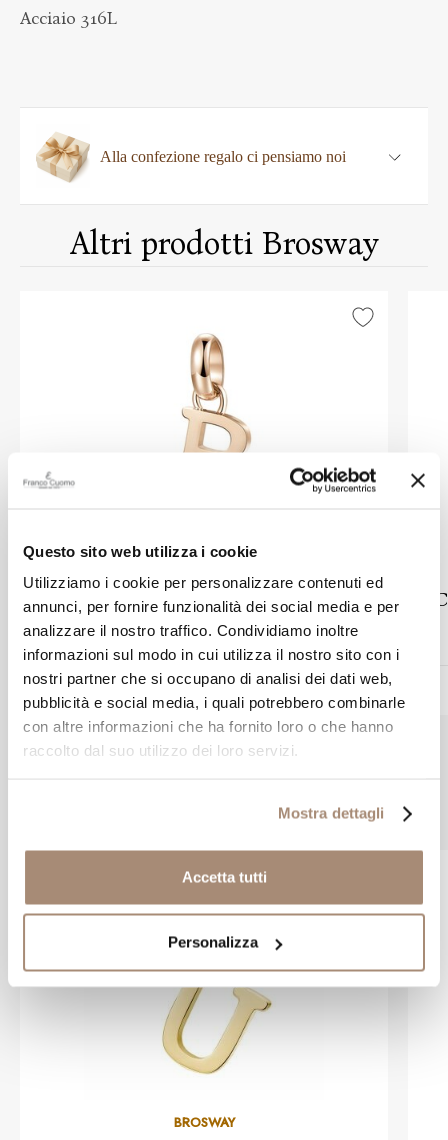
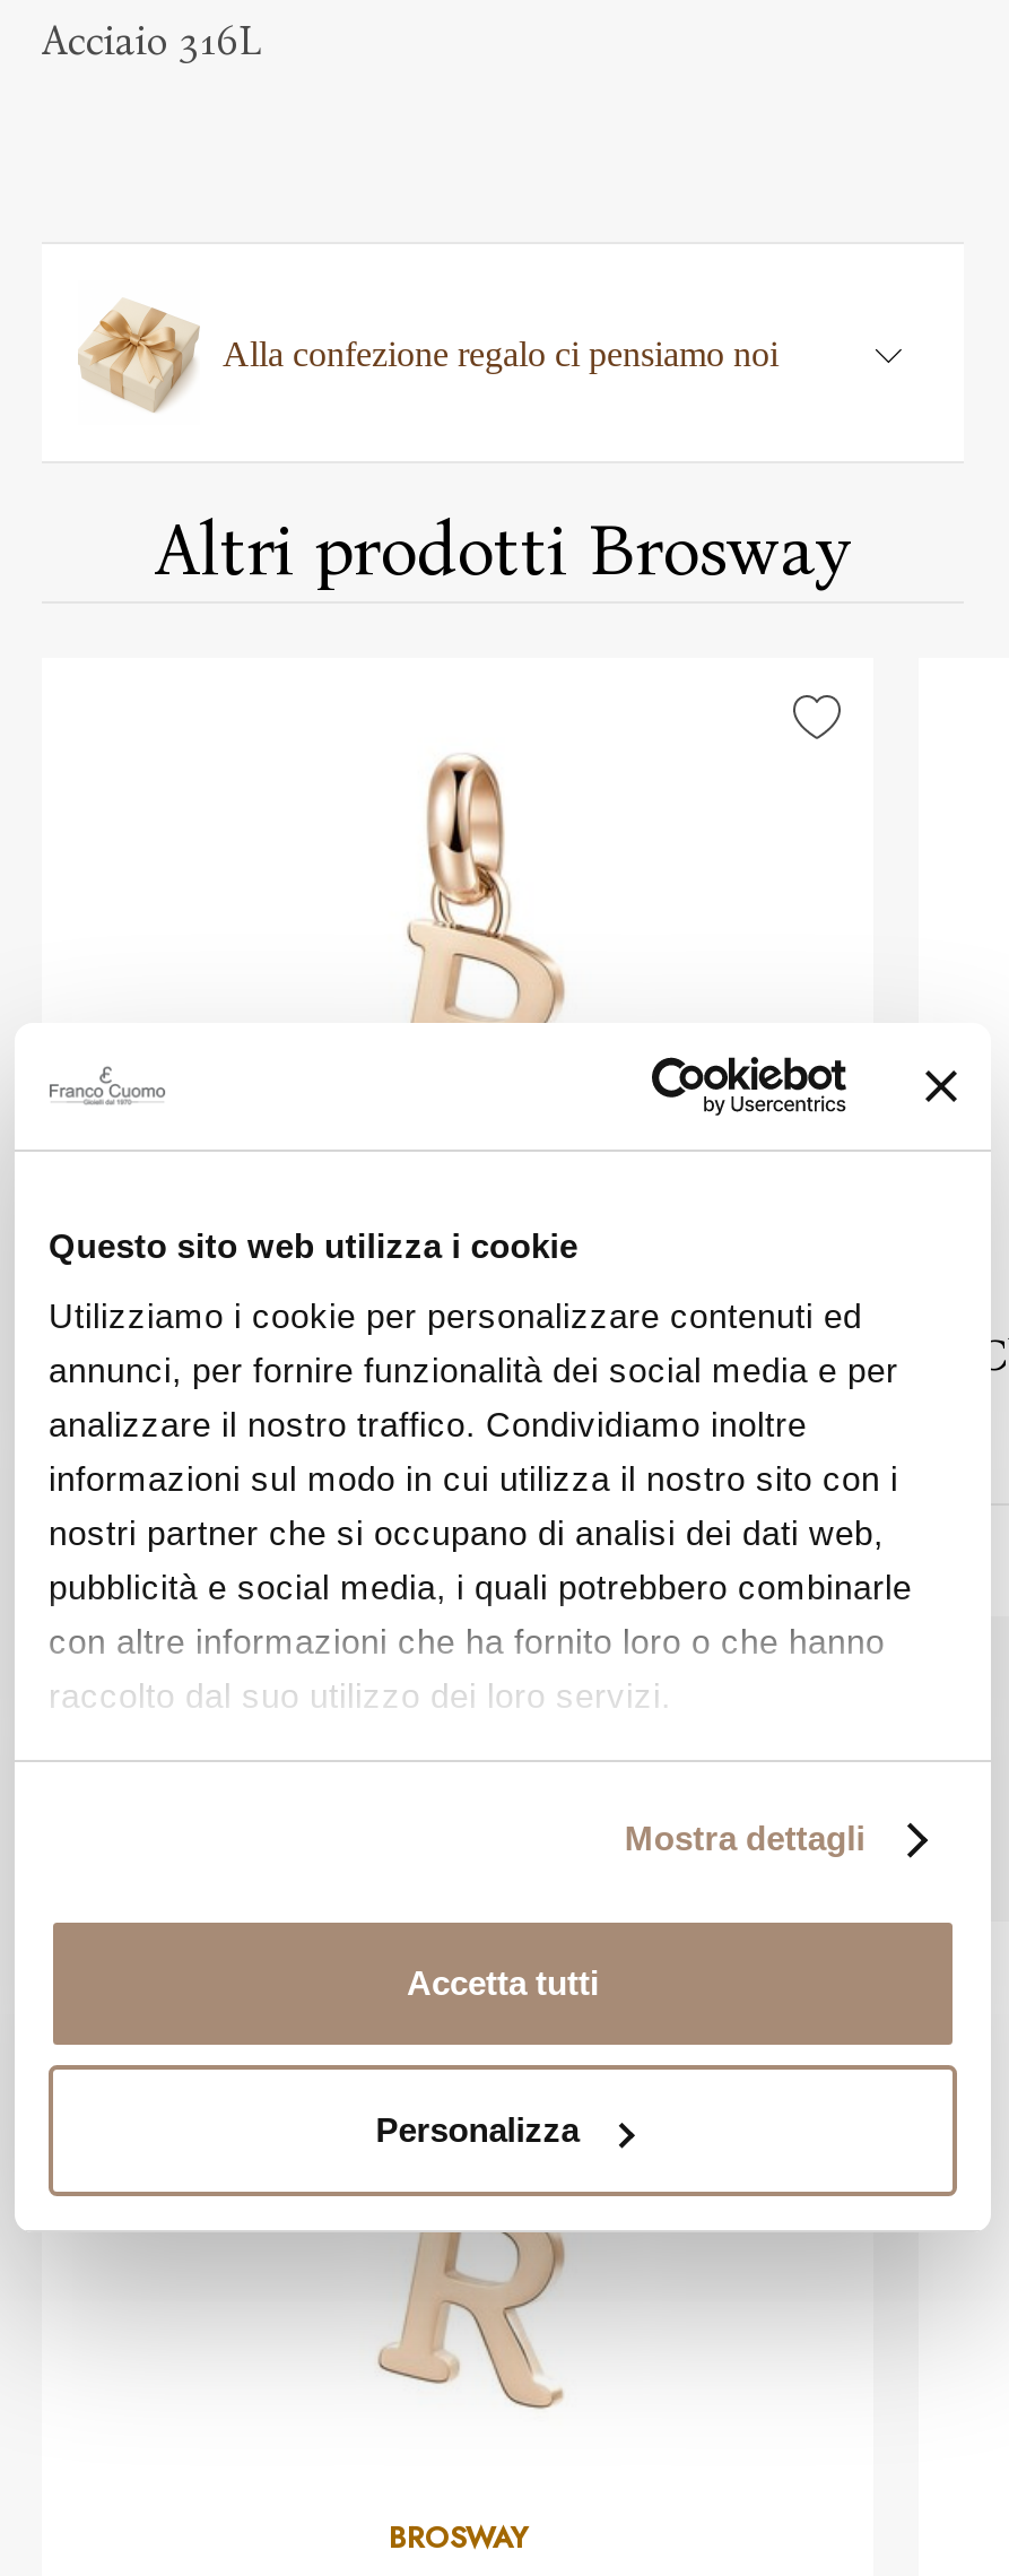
[161,987,273,1075] [image] -> [363,2231,611,2428] [image]

